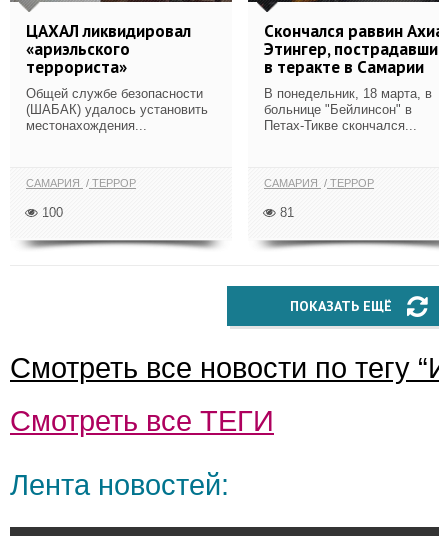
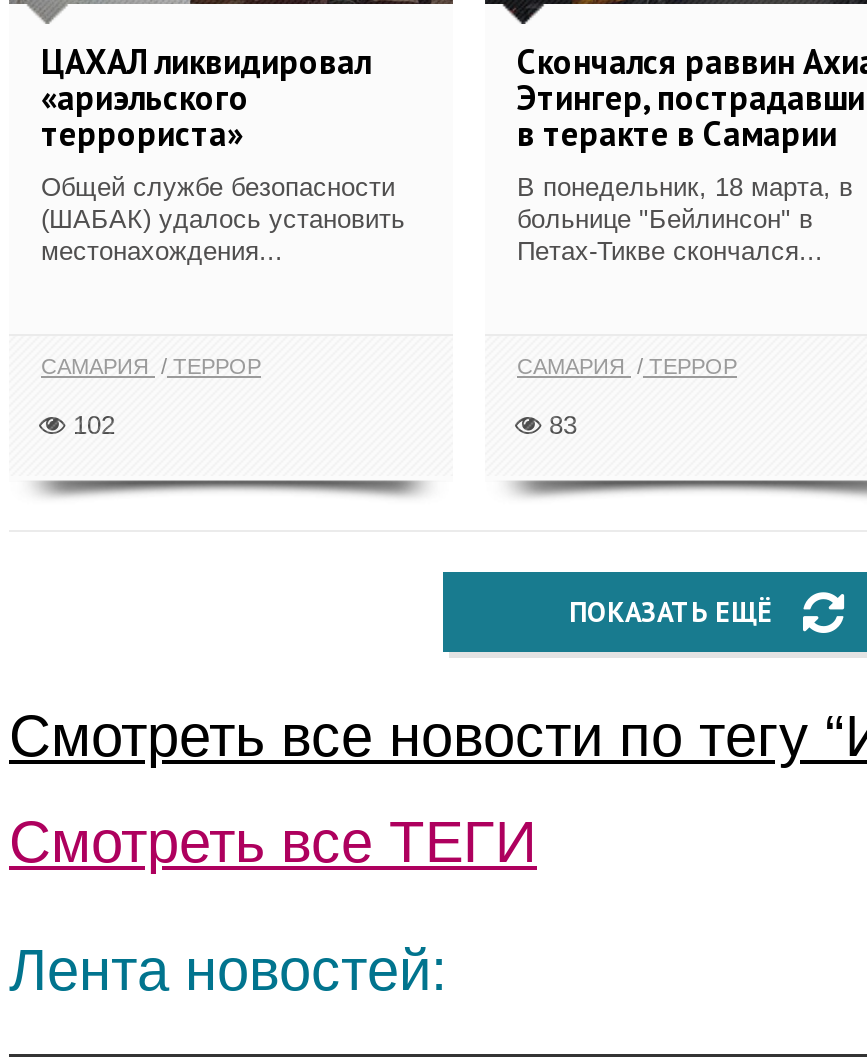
[38,204,63,219] 100 -> [65,409,115,439] 102
[276,204,294,219] 81 -> [541,409,577,439] 83

